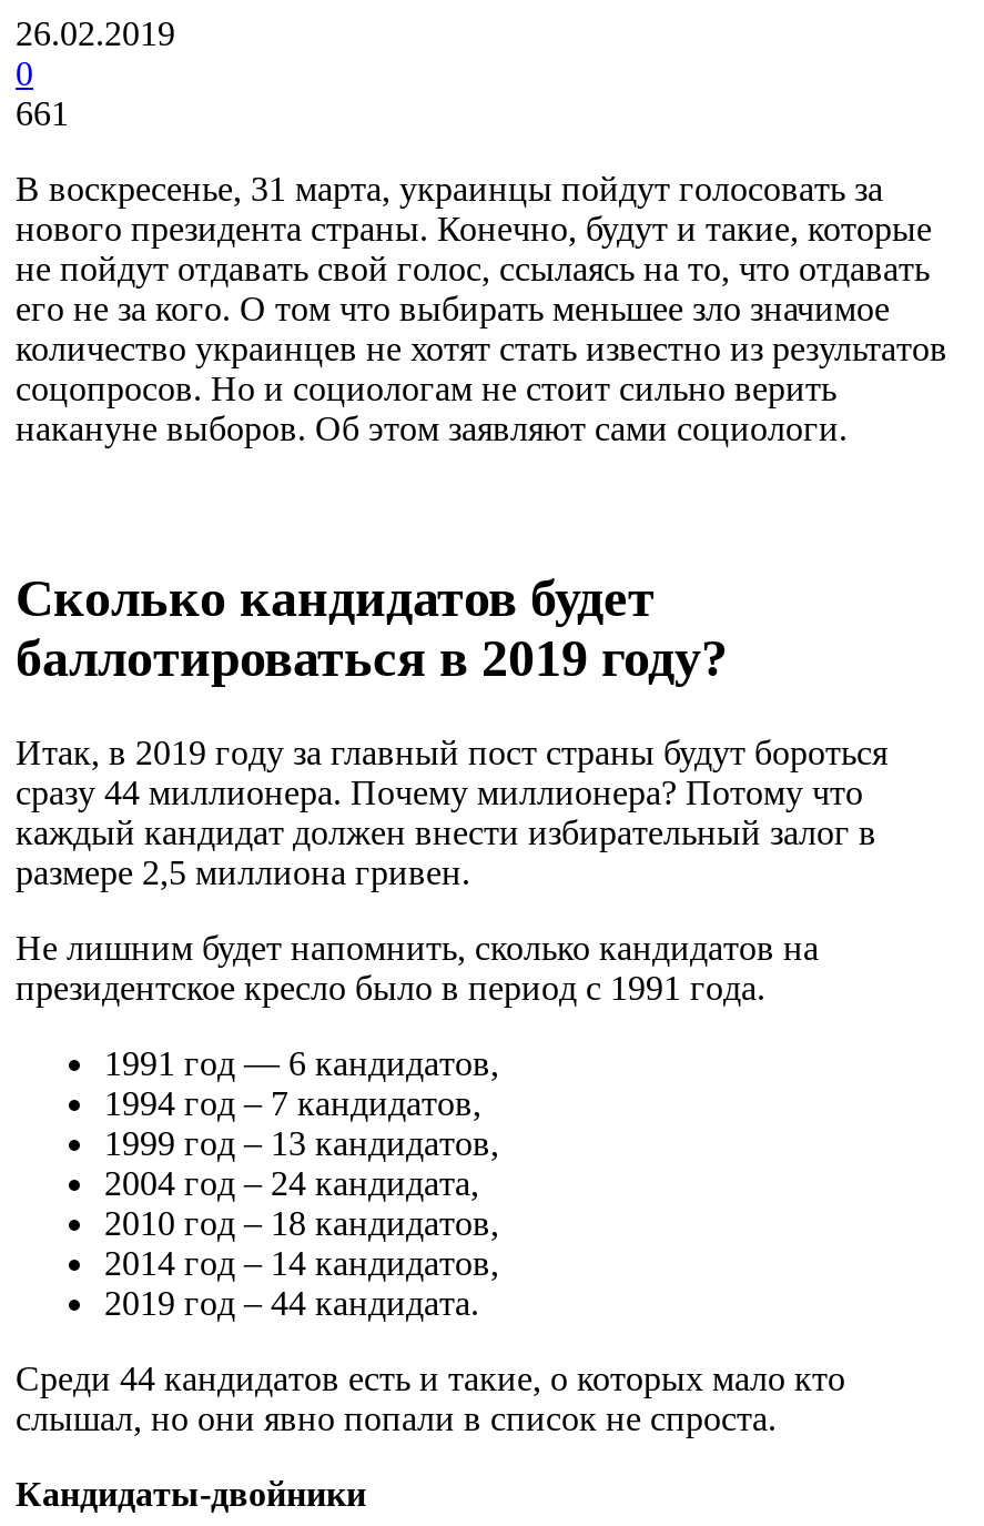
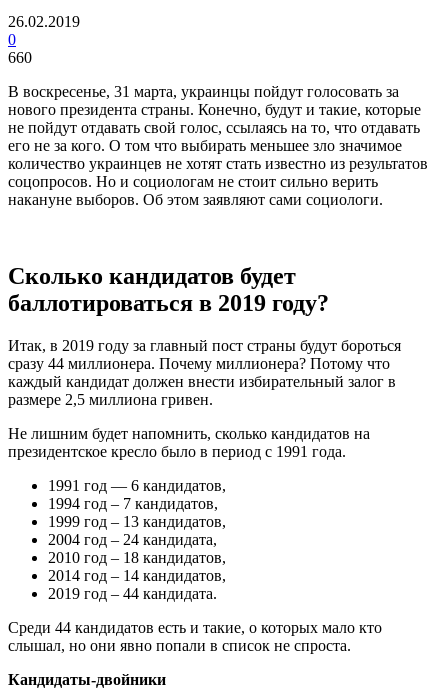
[16,94,69,132] 661 -> [8,49,32,66] 660

